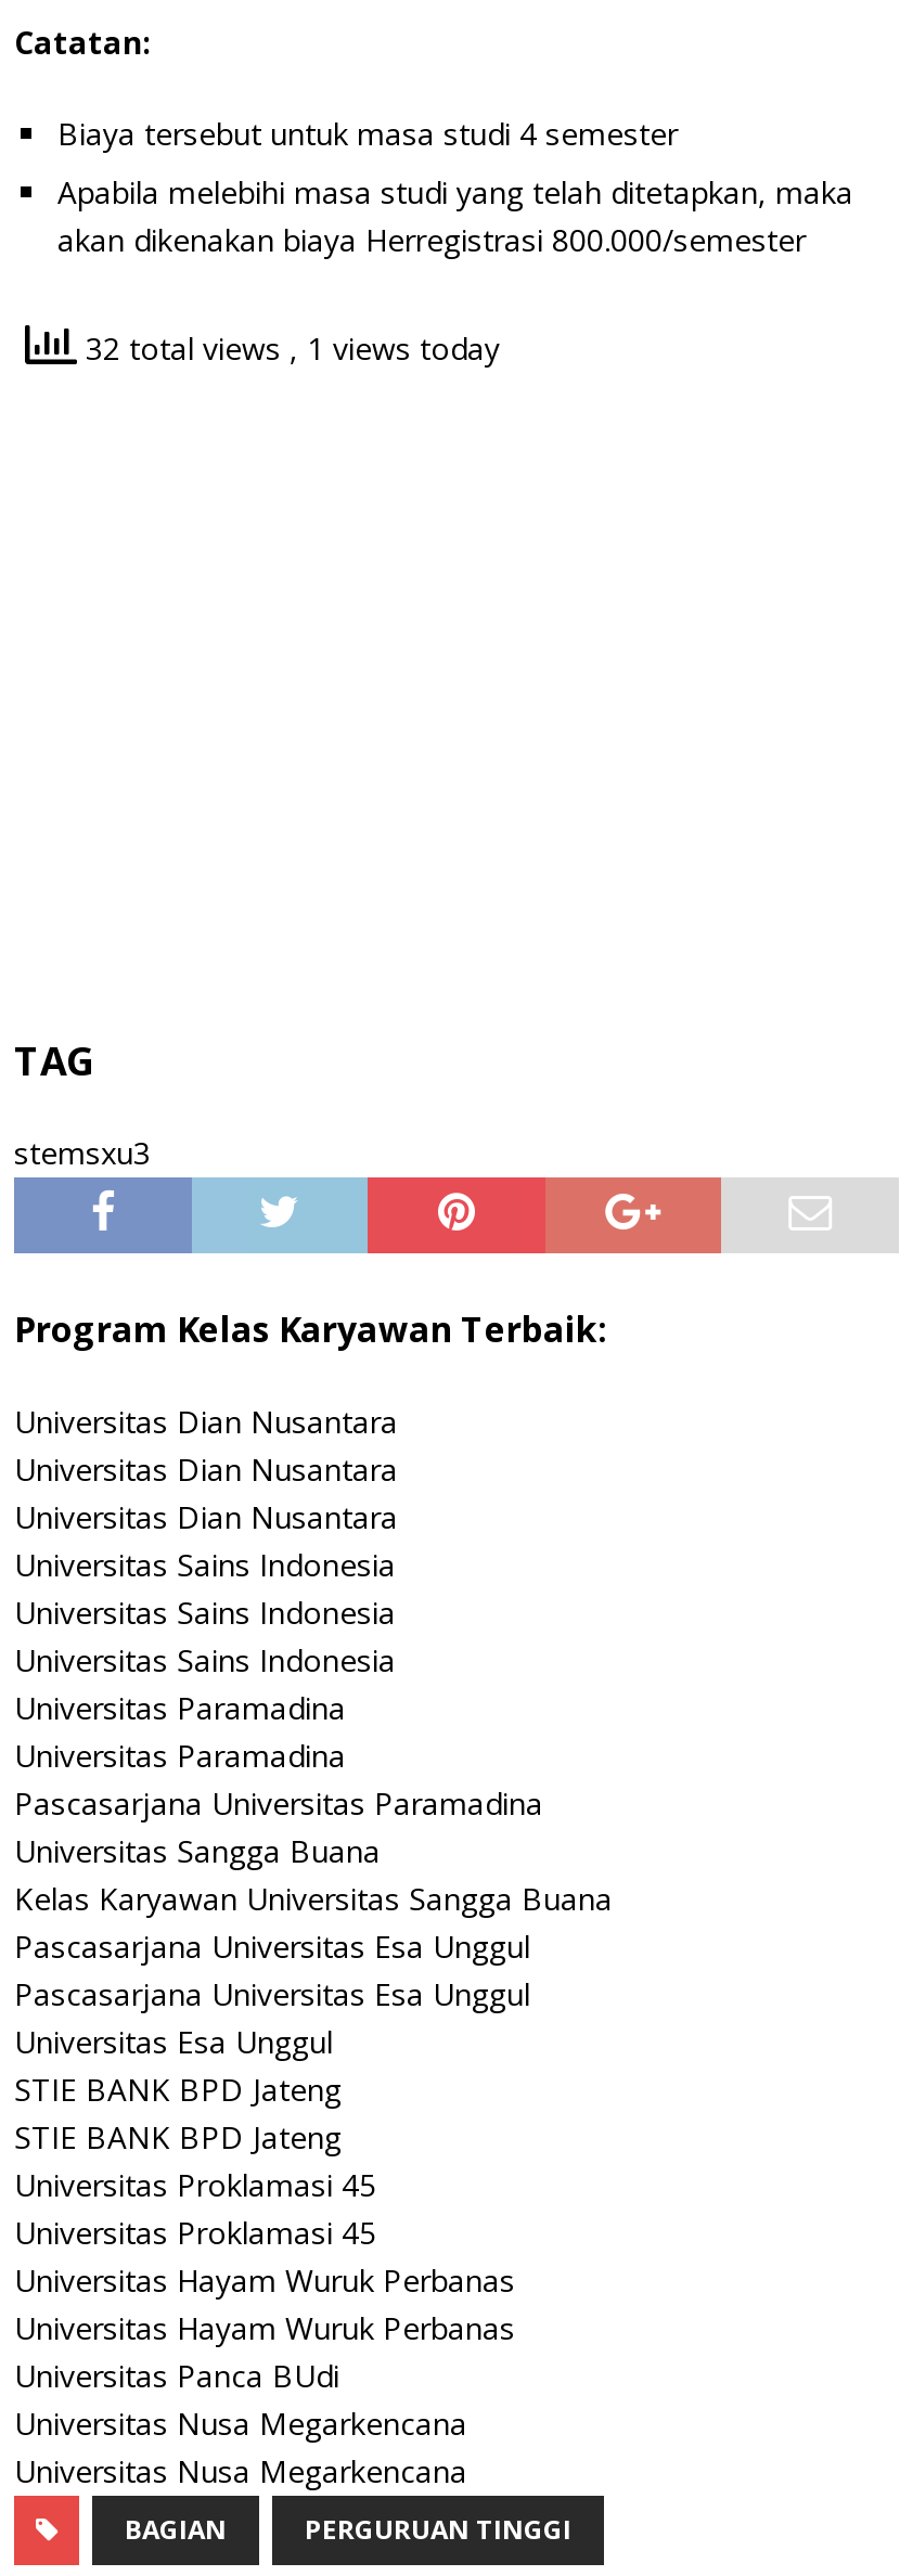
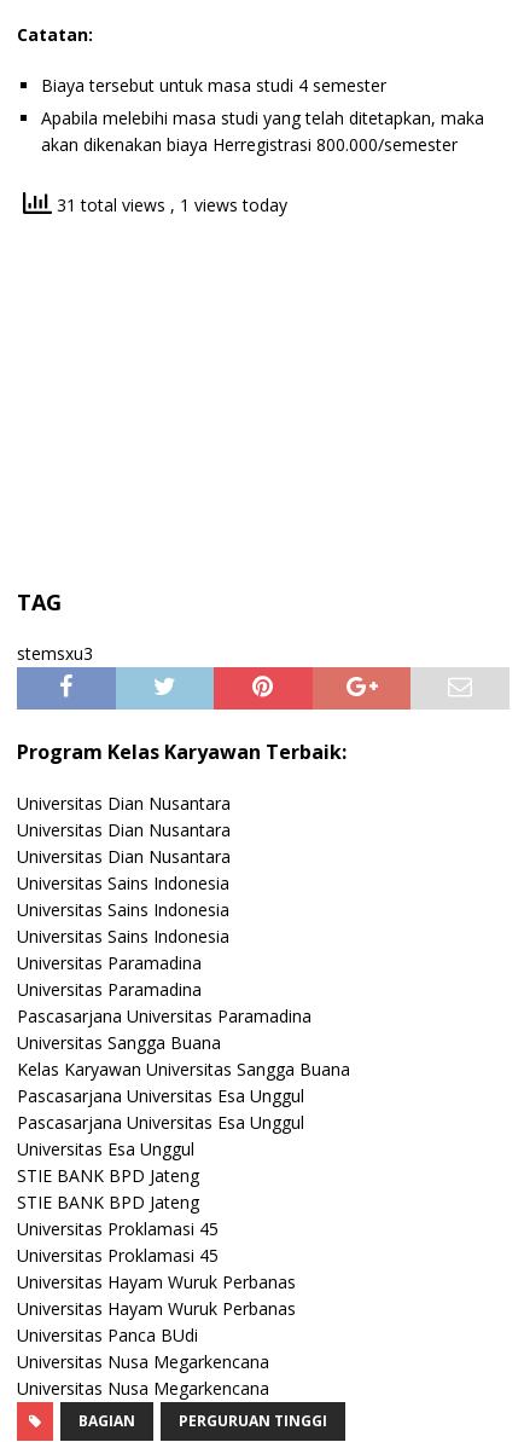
[77,327,500,368] 32 total views, 1 views today -> [52,193,287,216] 31 total views, 1 views today

